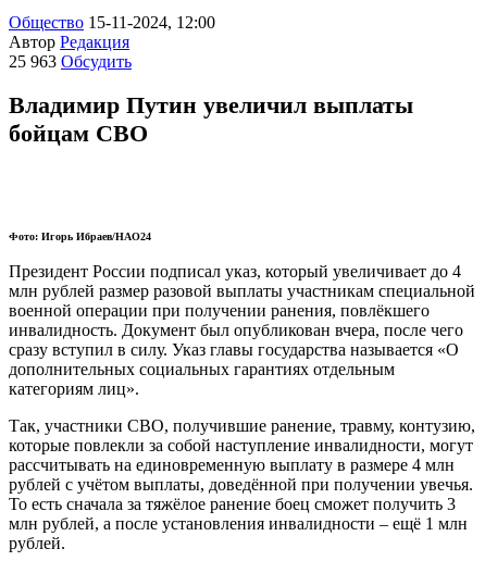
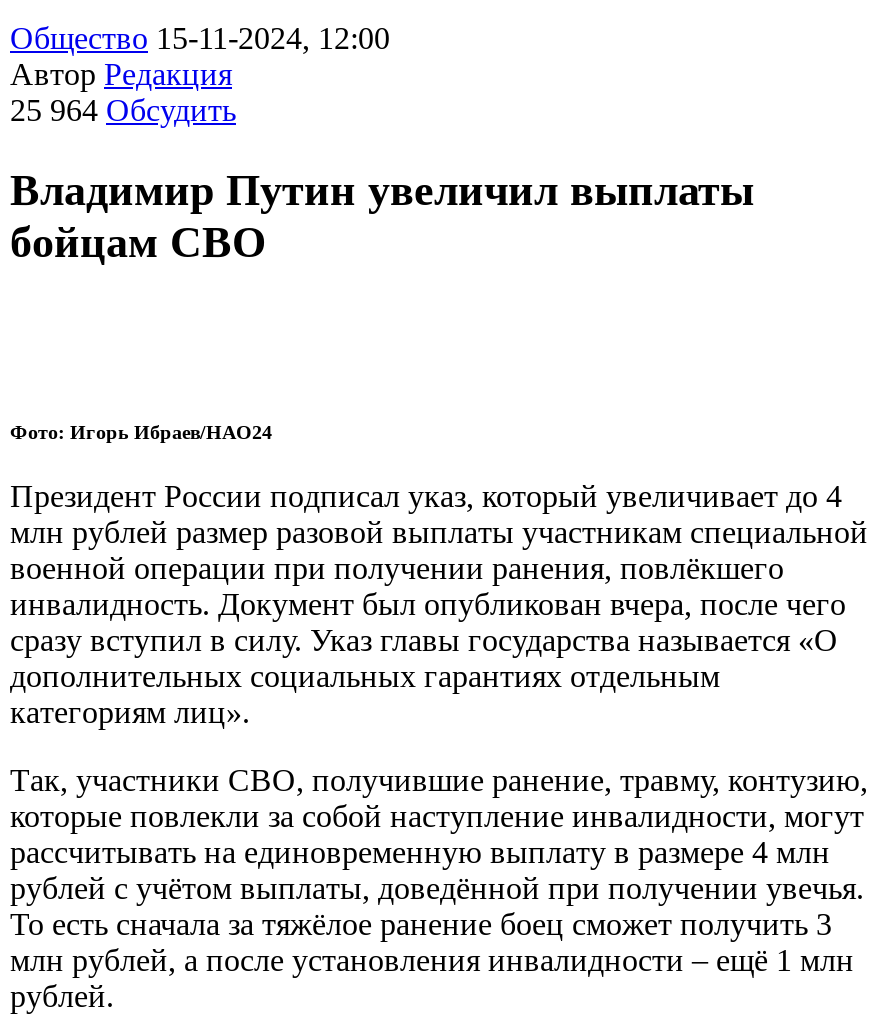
[9,52,132,71] 25 963 Обсудить -> [10,93,236,127] 25 964 Обсудить

